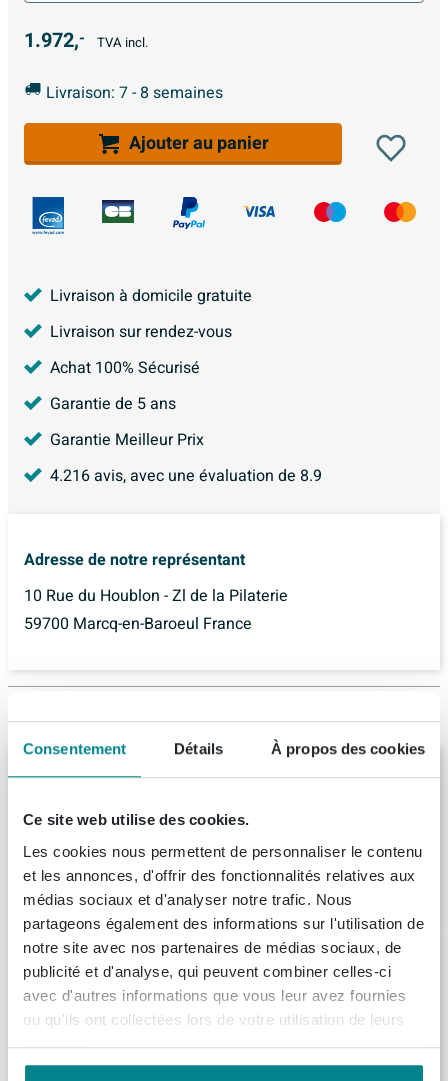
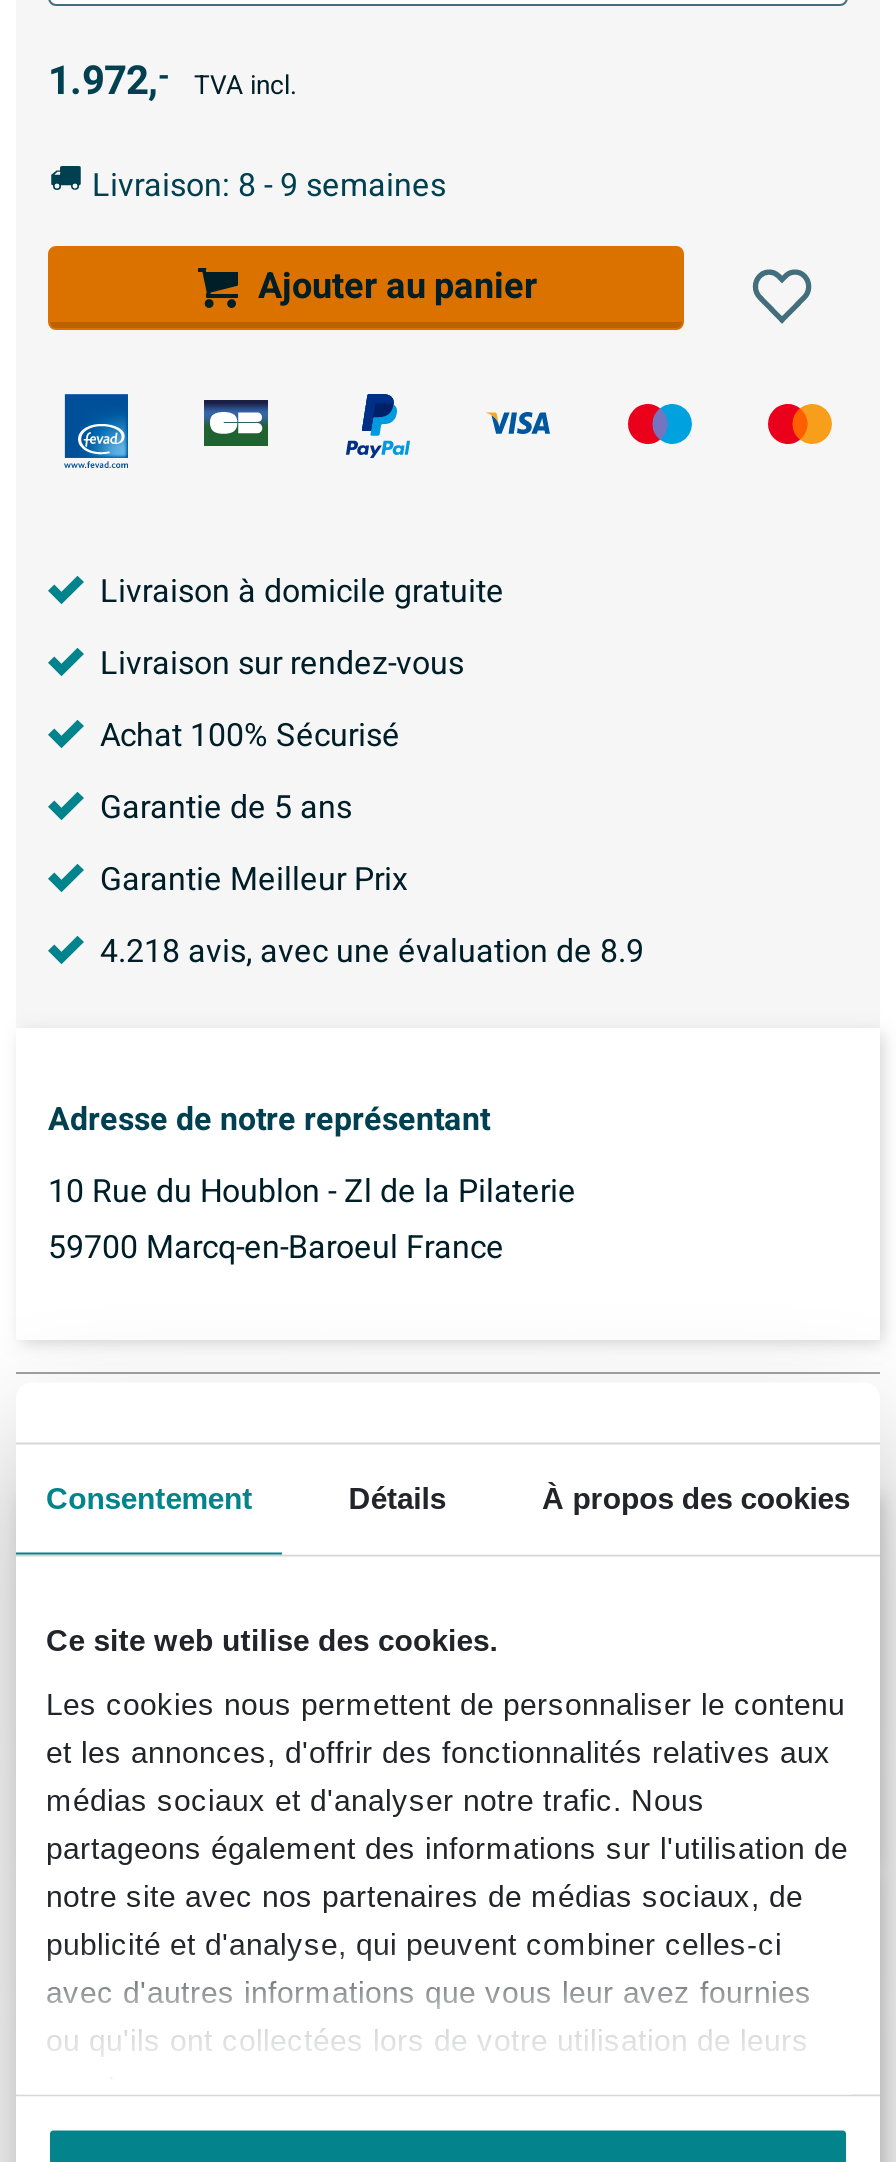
[46,81,223,105] Livraison: 7 - 8 semaines -> [92,162,446,210] Livraison: 8 - 9 semaines
[50,464,322,488] 4.216 avis, avec une évaluation de 8.9 -> [100,927,644,975] 4.218 avis, avec une évaluation de 8.9

